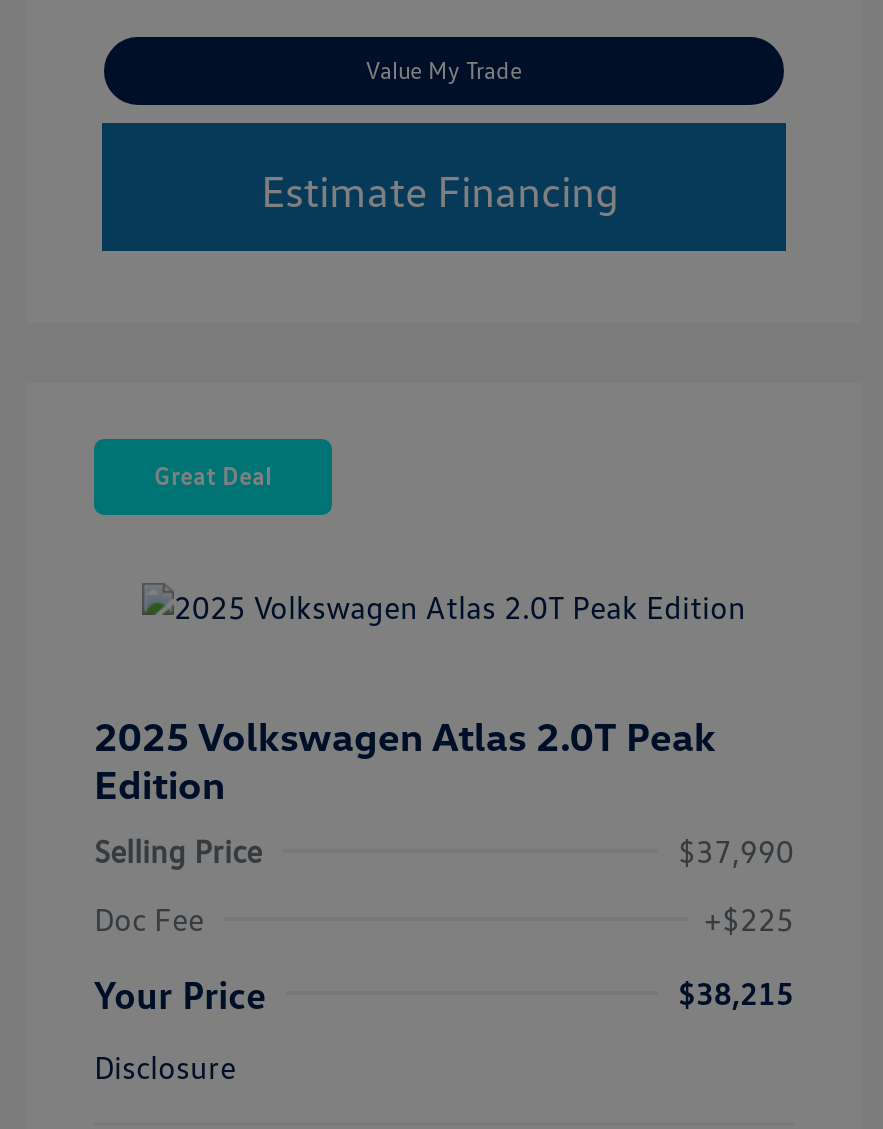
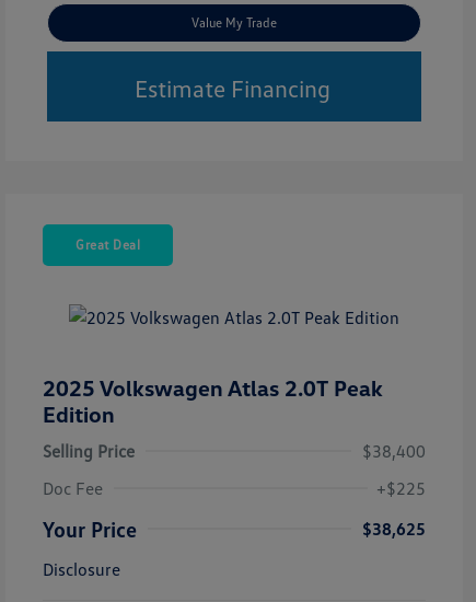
[678,832,794,872] $37,990 -> [362,440,426,461] $38,400
[678,974,794,1014] $38,215 -> [362,517,426,539] $38,625

